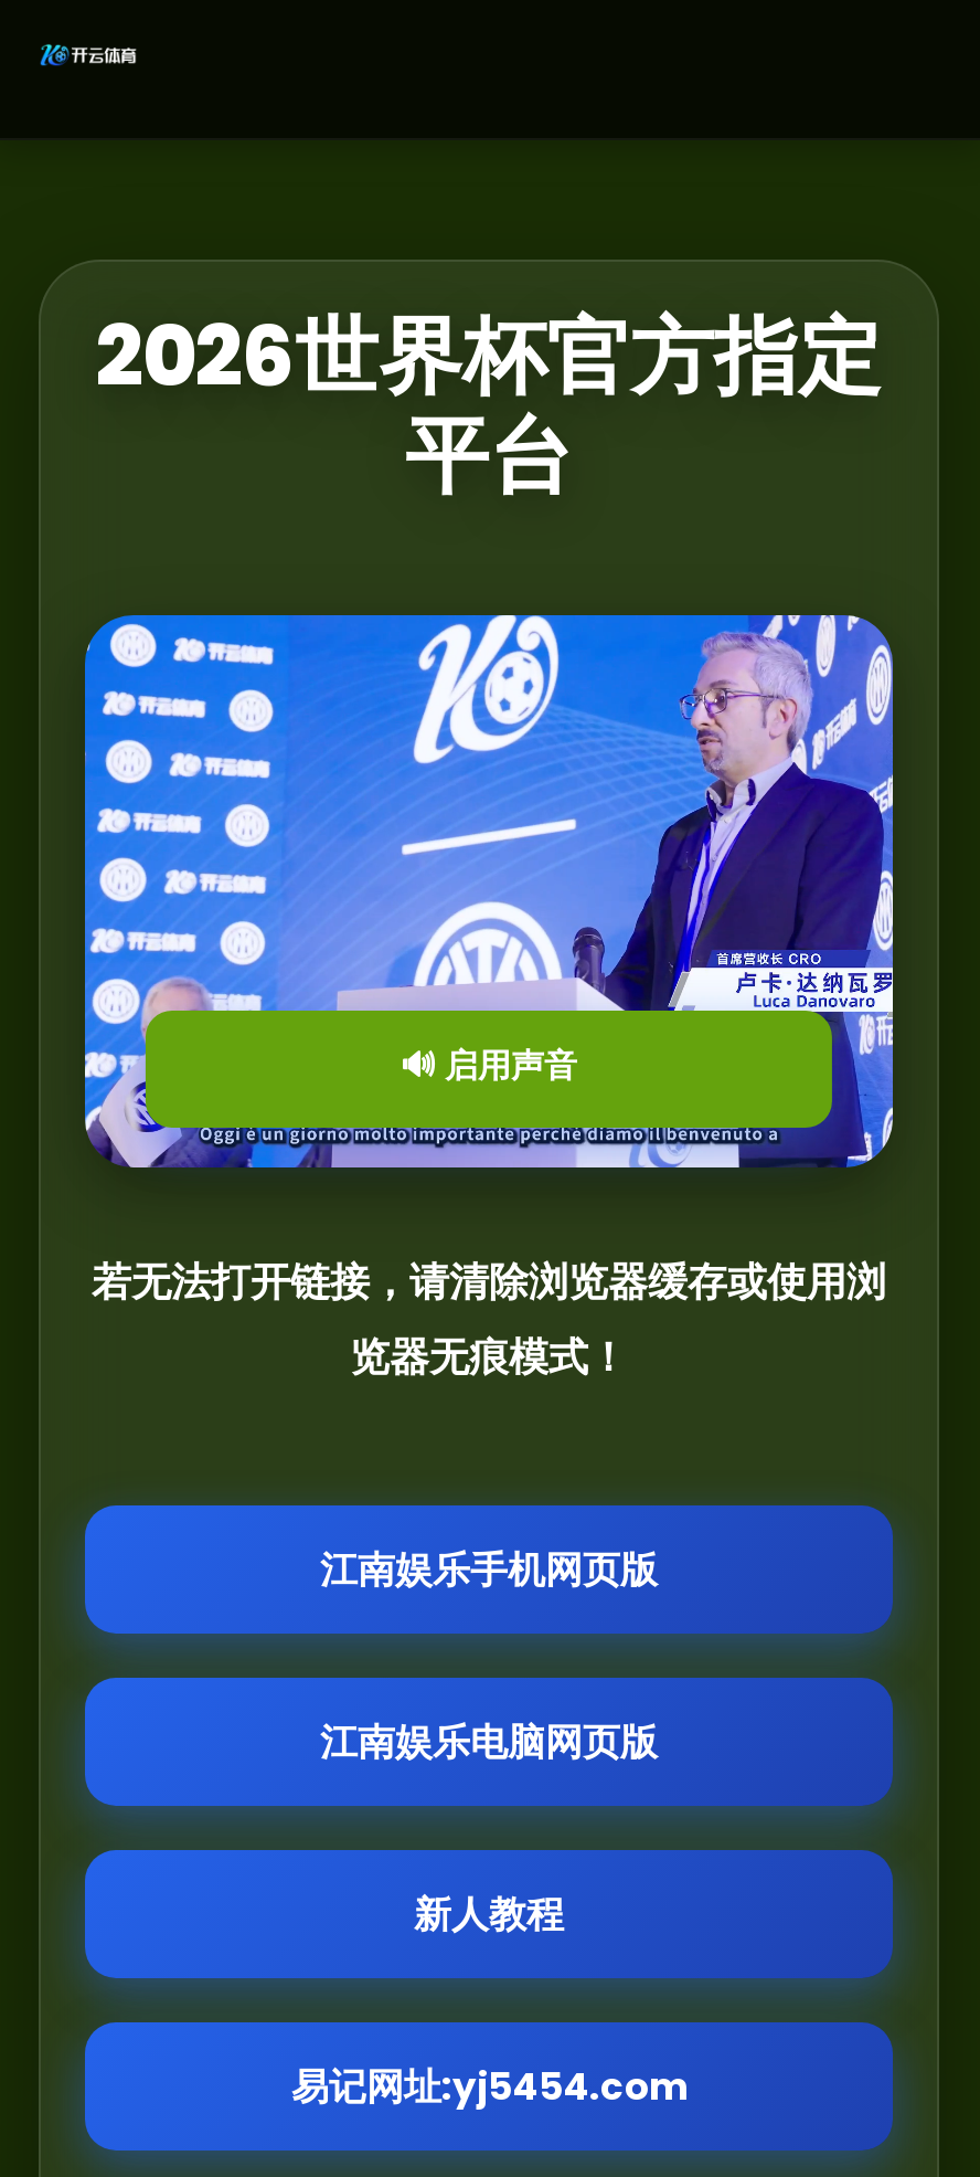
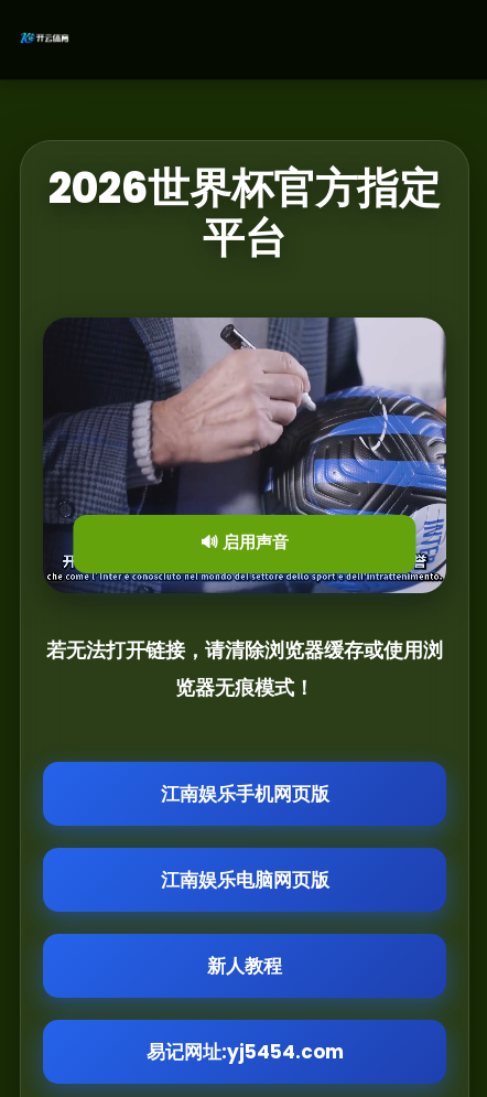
[83,613,895,1170] [image] -> [43,316,447,594] [image]

